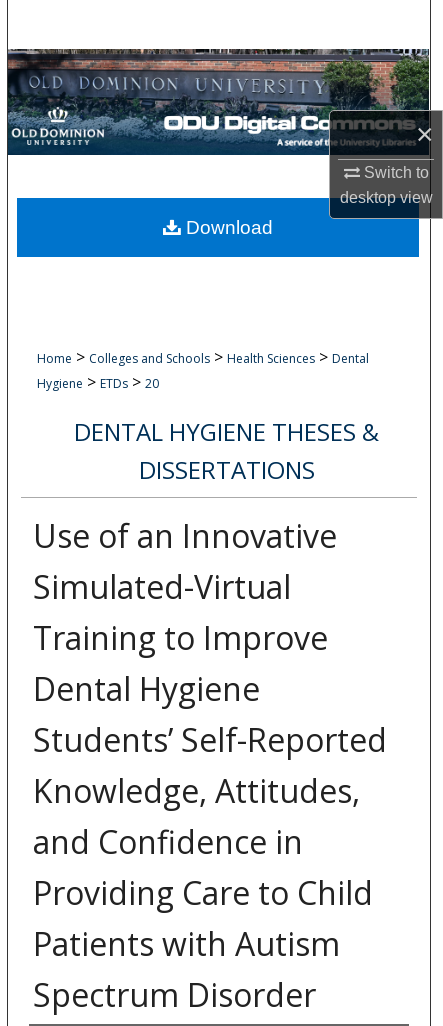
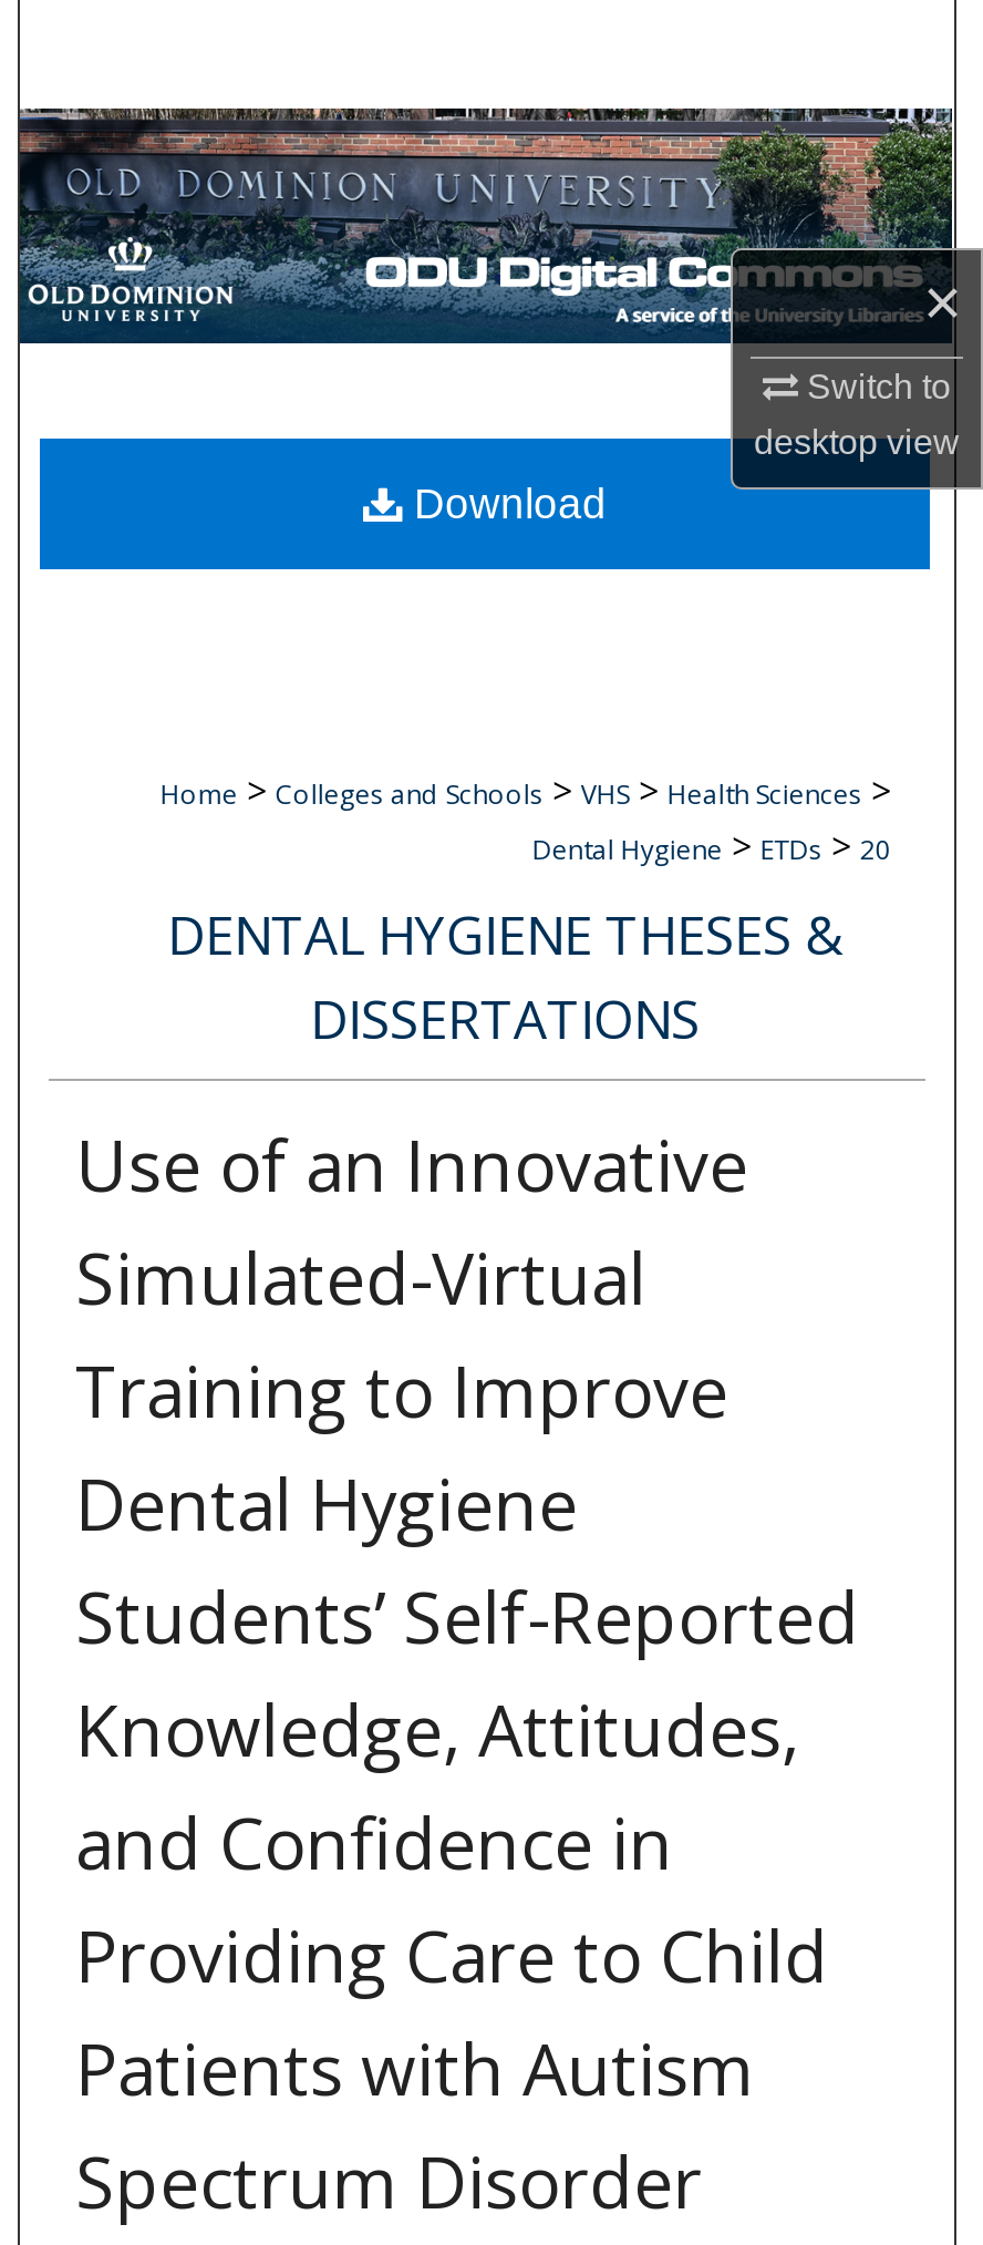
[37,346,369,393] Home > Colleges and Schools > Health Sciences > Dental | Hygiene > ETDs > 20 -> [160,767,891,871] Home > Colleges and Schools > VHS > Health Sciences > | Dental Hygiene > ETDs > 20

